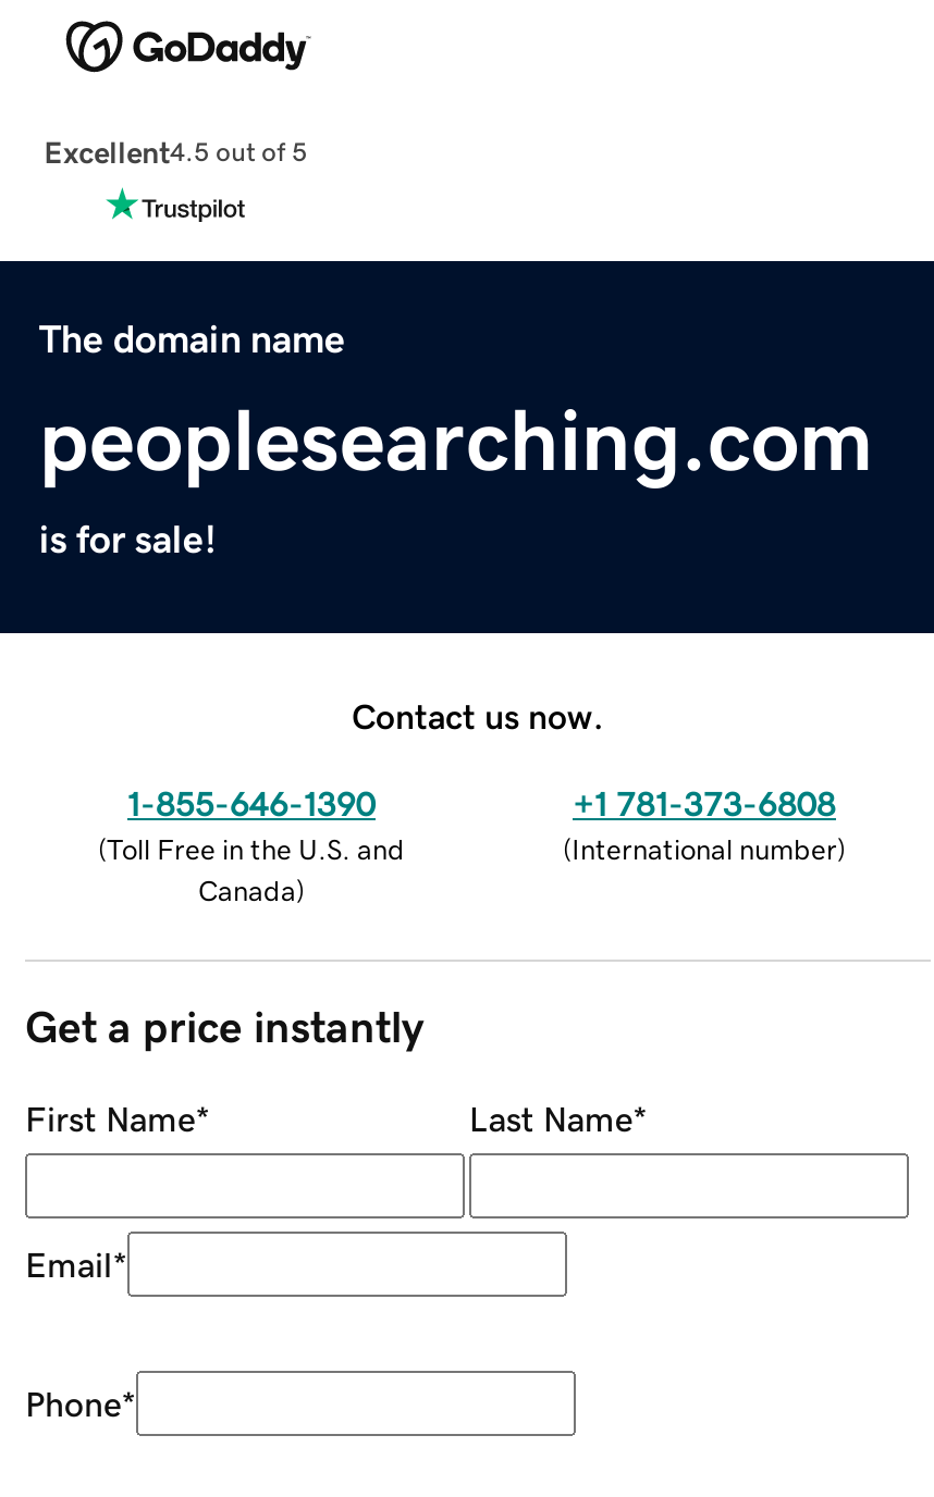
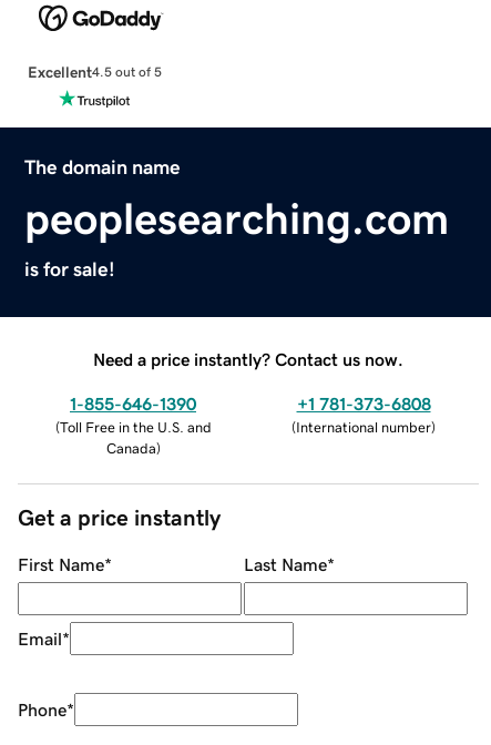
[352,698,604,732] Contact us now. -> [93,350,403,368] Need a price instantly? Contact us now.

